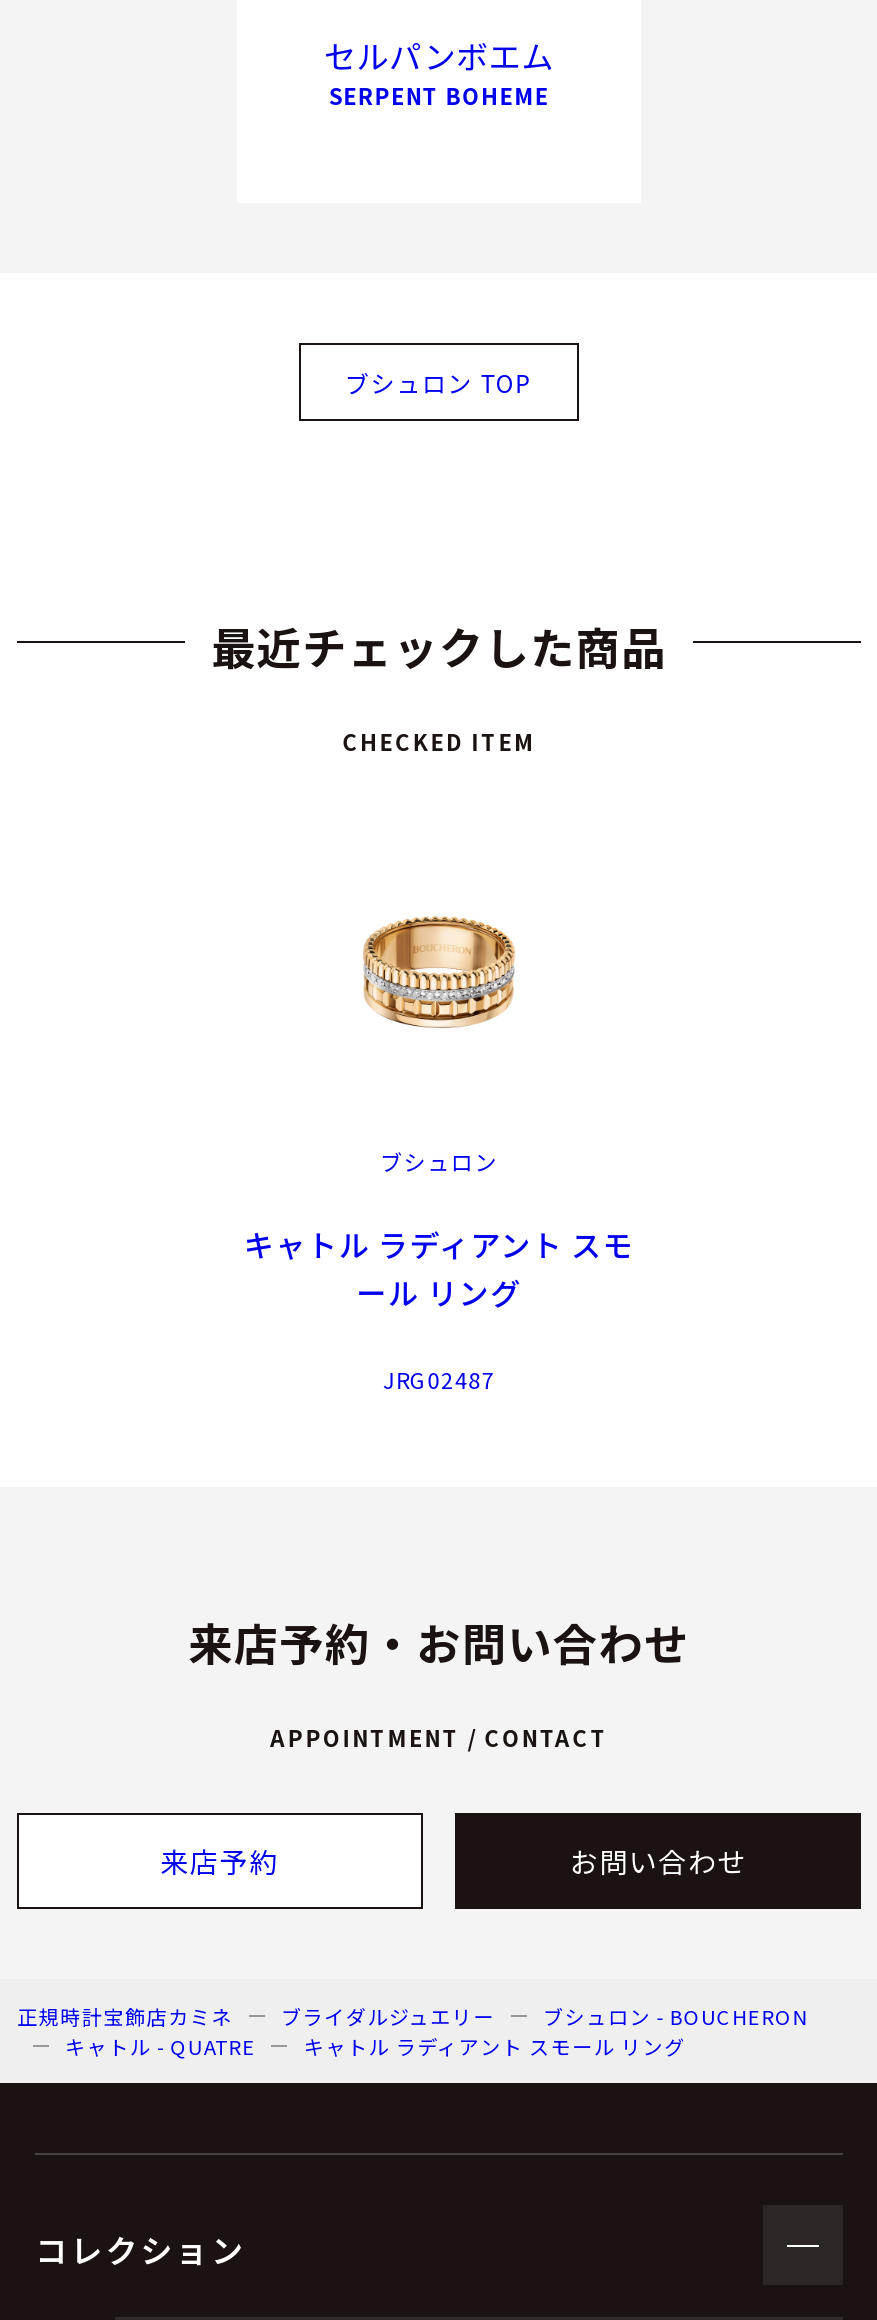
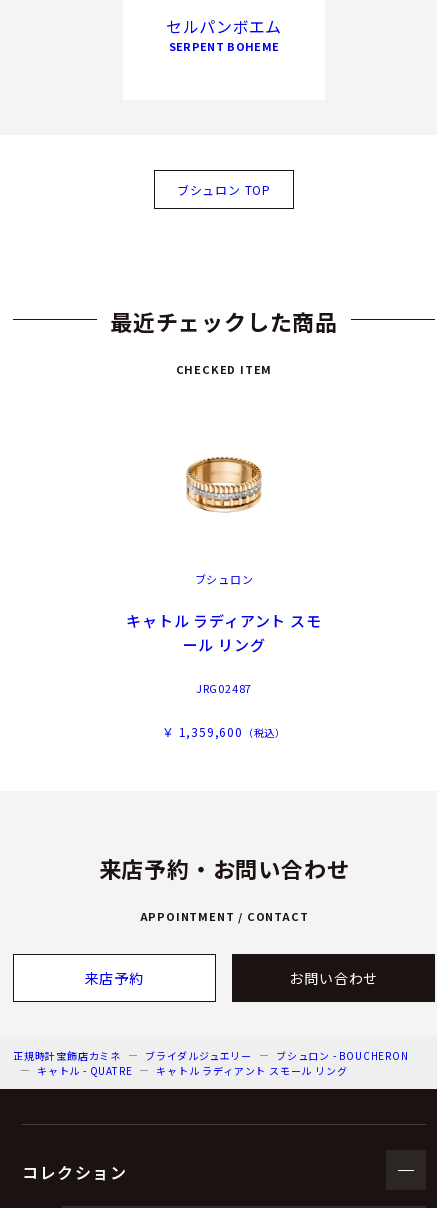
none -> [162,723,286,740] ￥ 1,359,600（税込）

